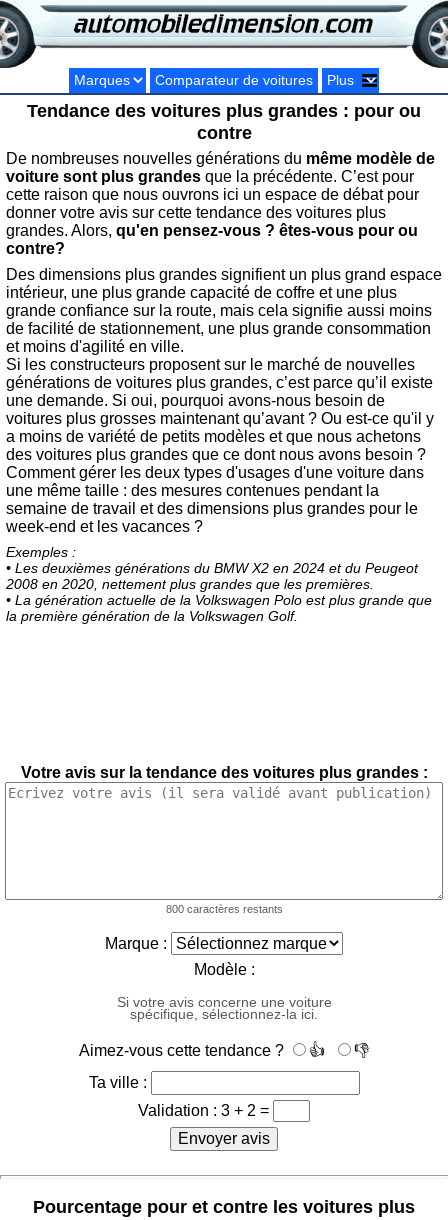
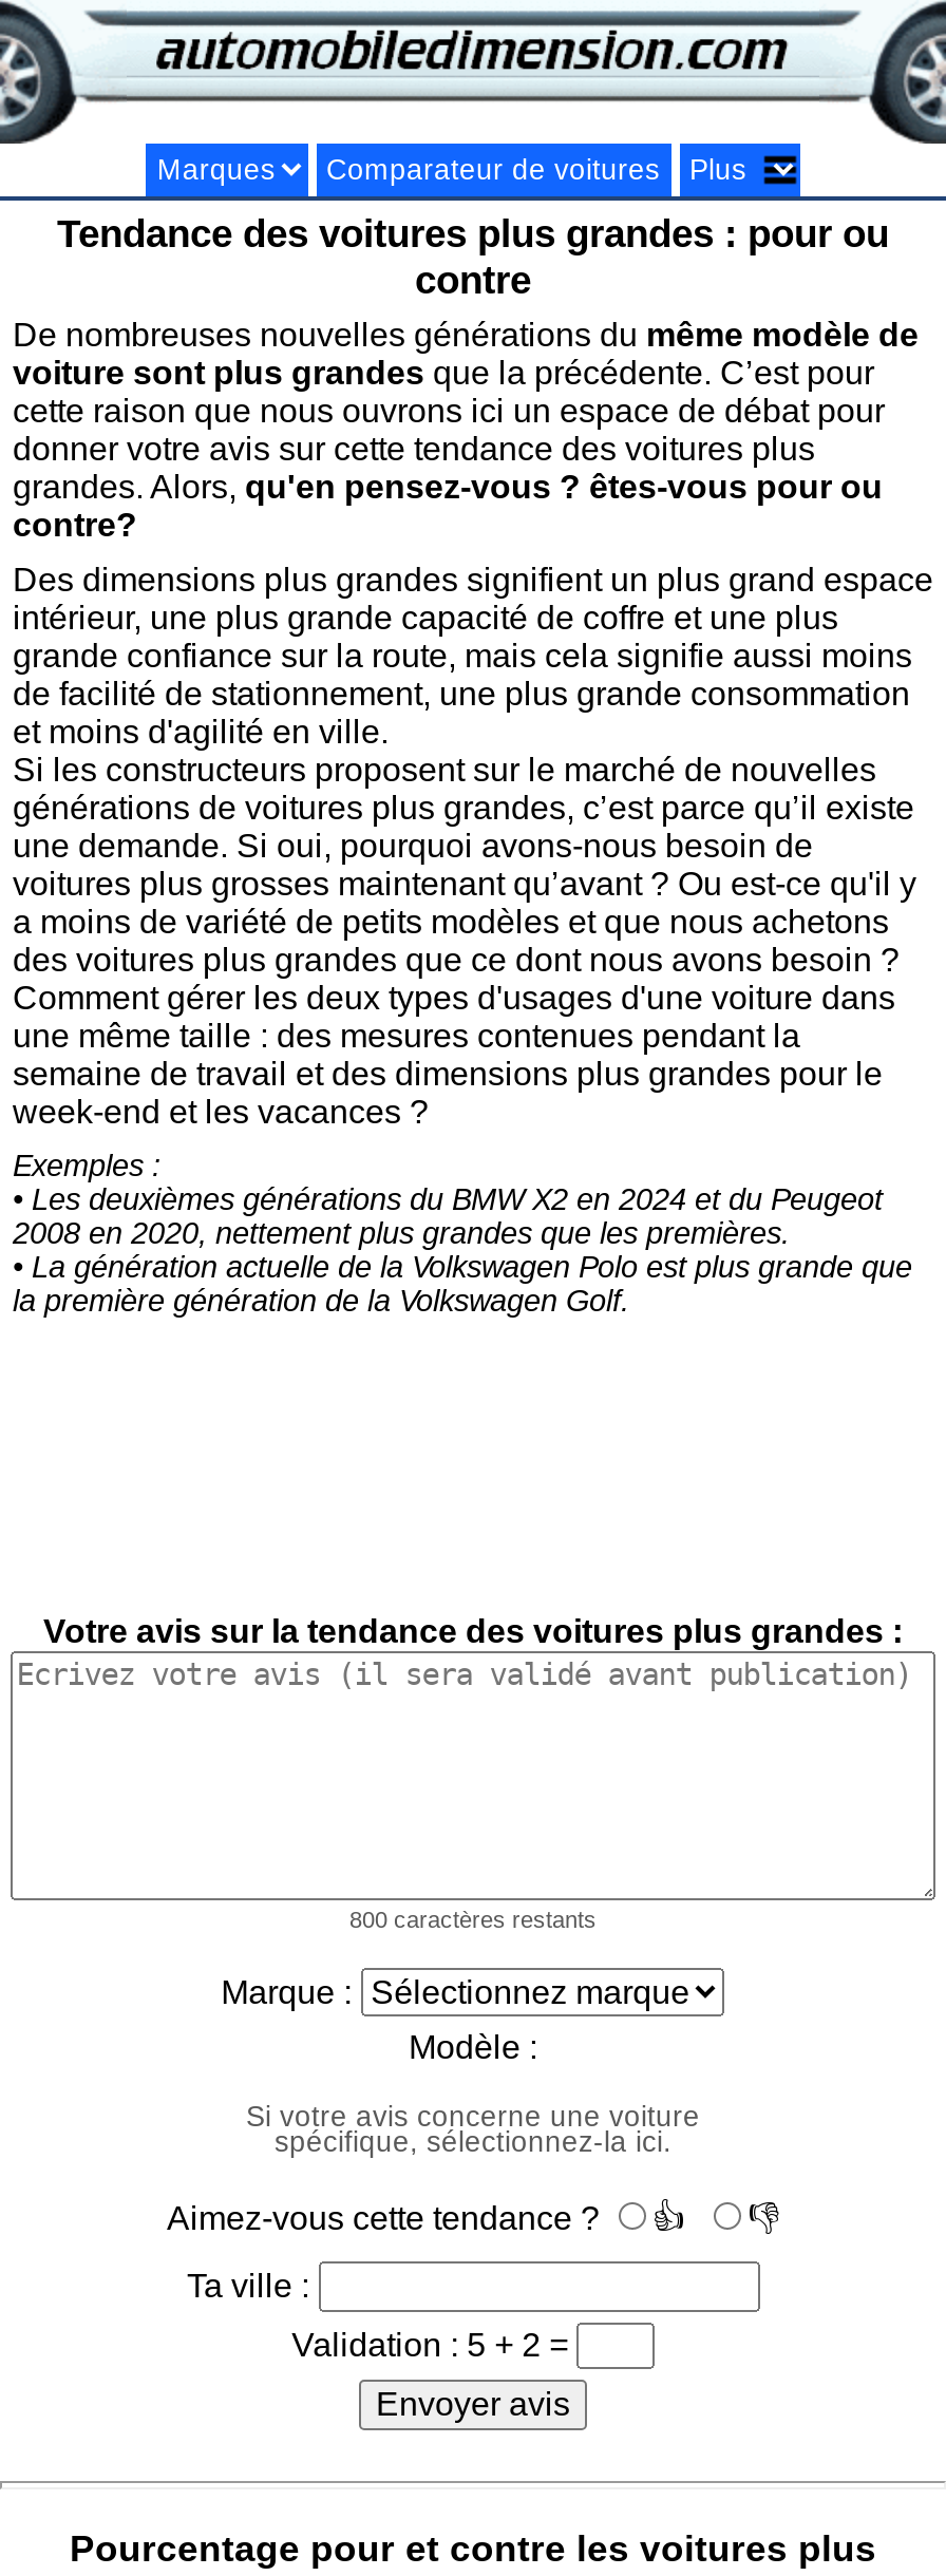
[138,1102,273,1119] Validation : 3 + 2 = -> [292,2327,577,2363] Validation : 5 + 2 =

